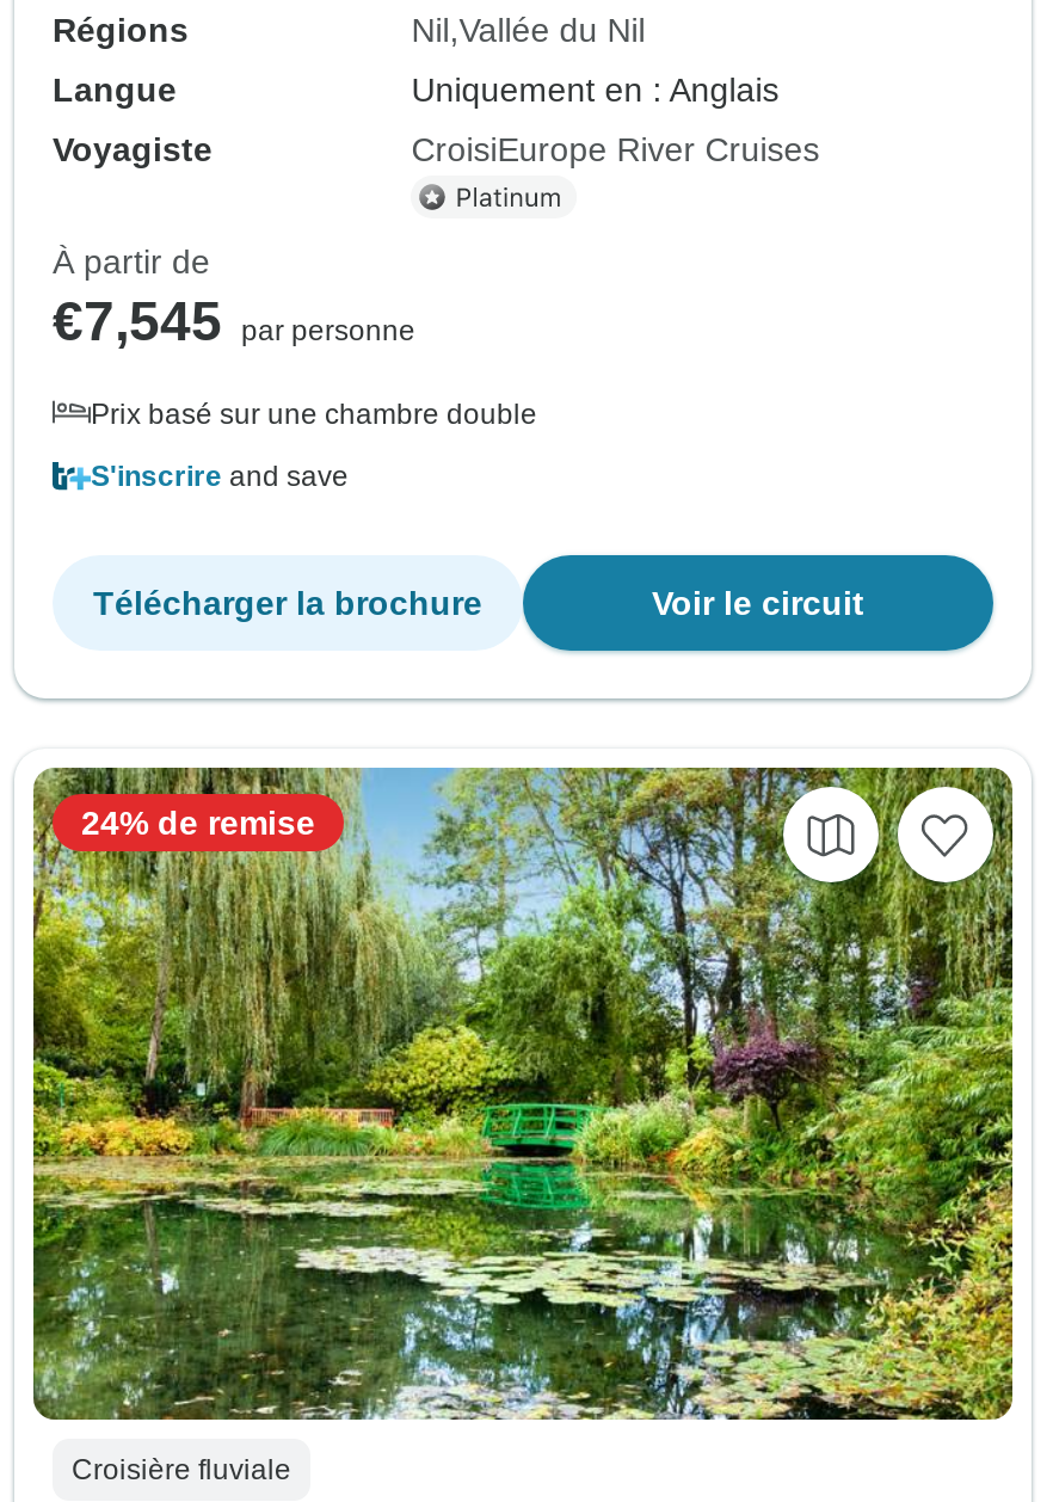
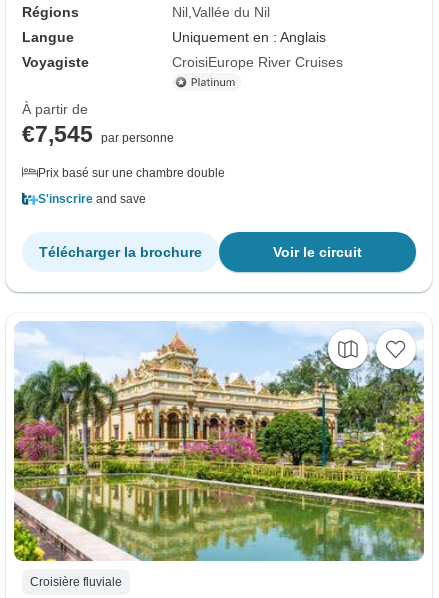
[31,764,1015,1423] [image] -> [13,321,425,562] [image]
[81,804,315,842] 24% de remise -> none

